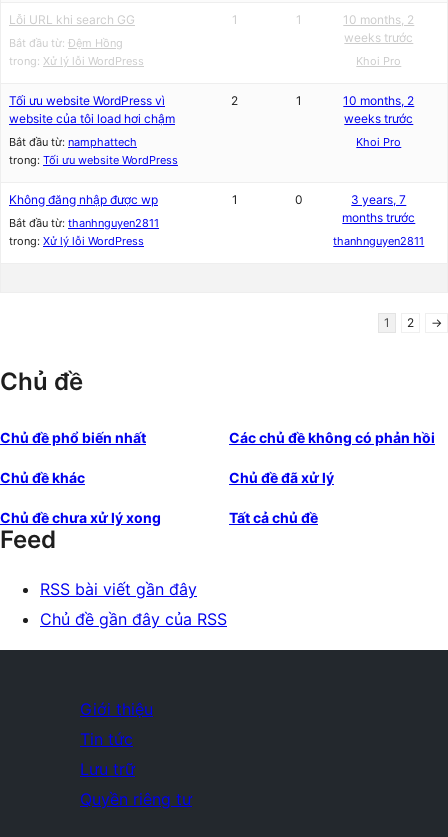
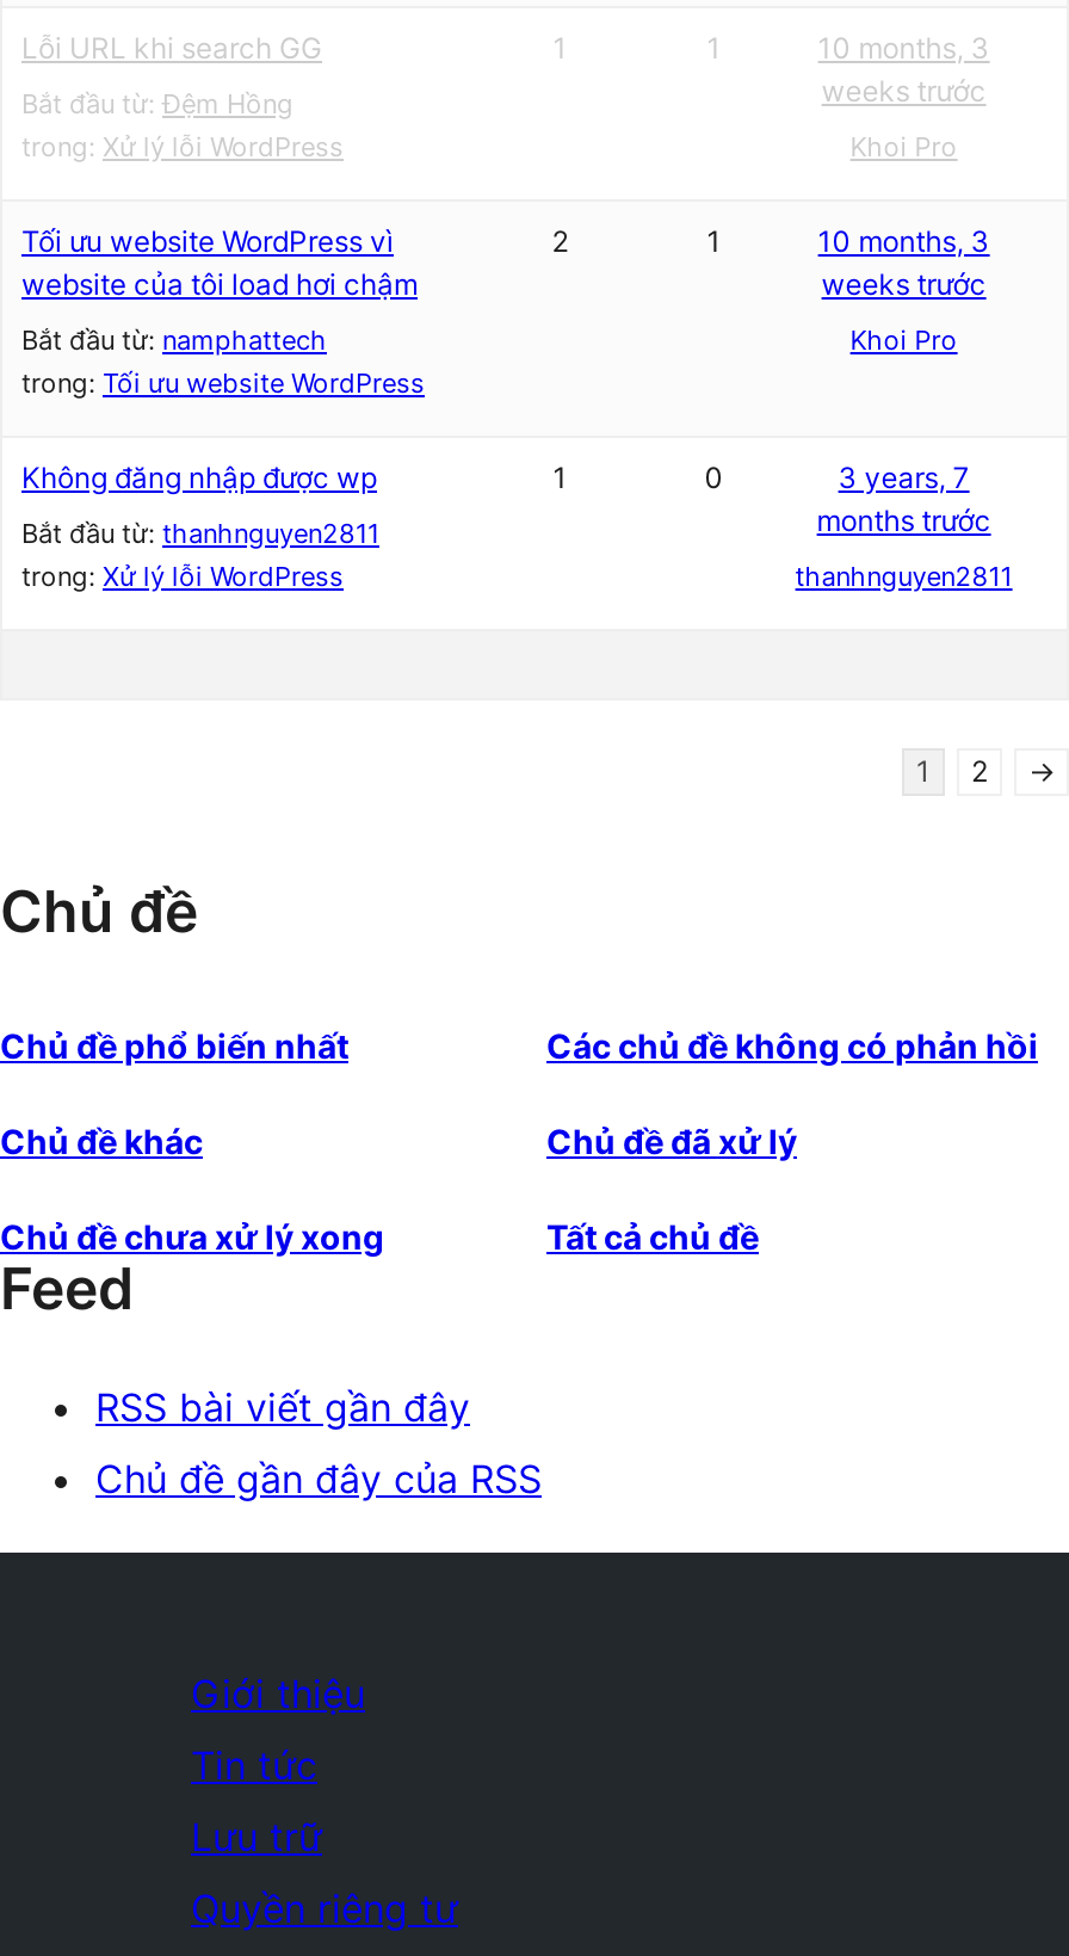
[343,12,414,27] 10 months, 2 -> [818,30,990,66] 10 months, 3
[343,93,414,108] 10 months, 2 -> [818,223,990,259] 10 months, 3

